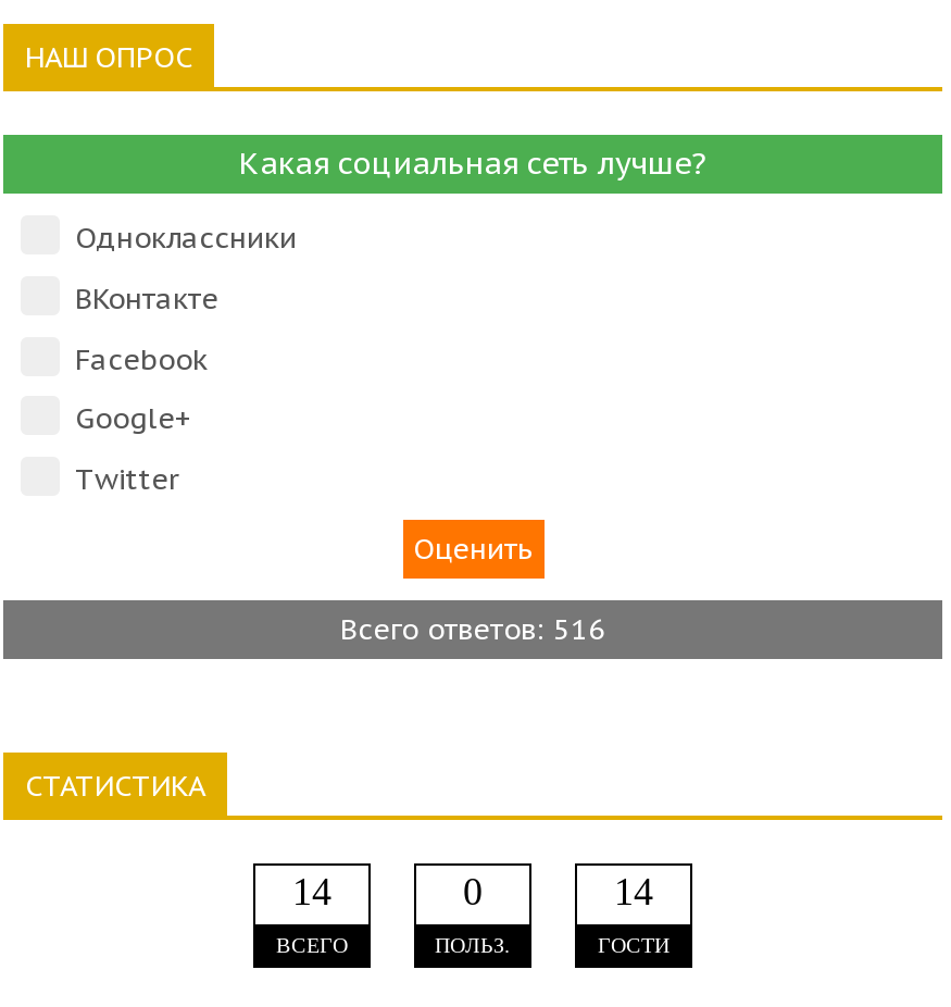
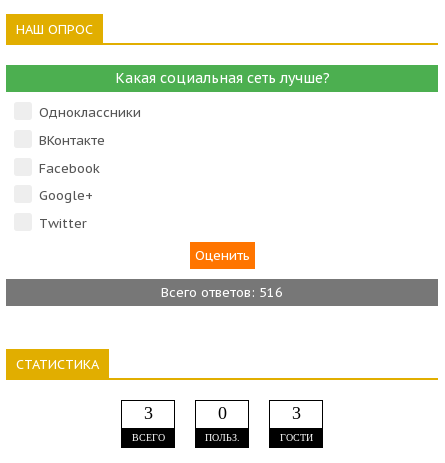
[292,870,331,913] 14 -> [143,403,152,423] 3
[614,870,653,913] 14 -> [291,403,300,423] 3

